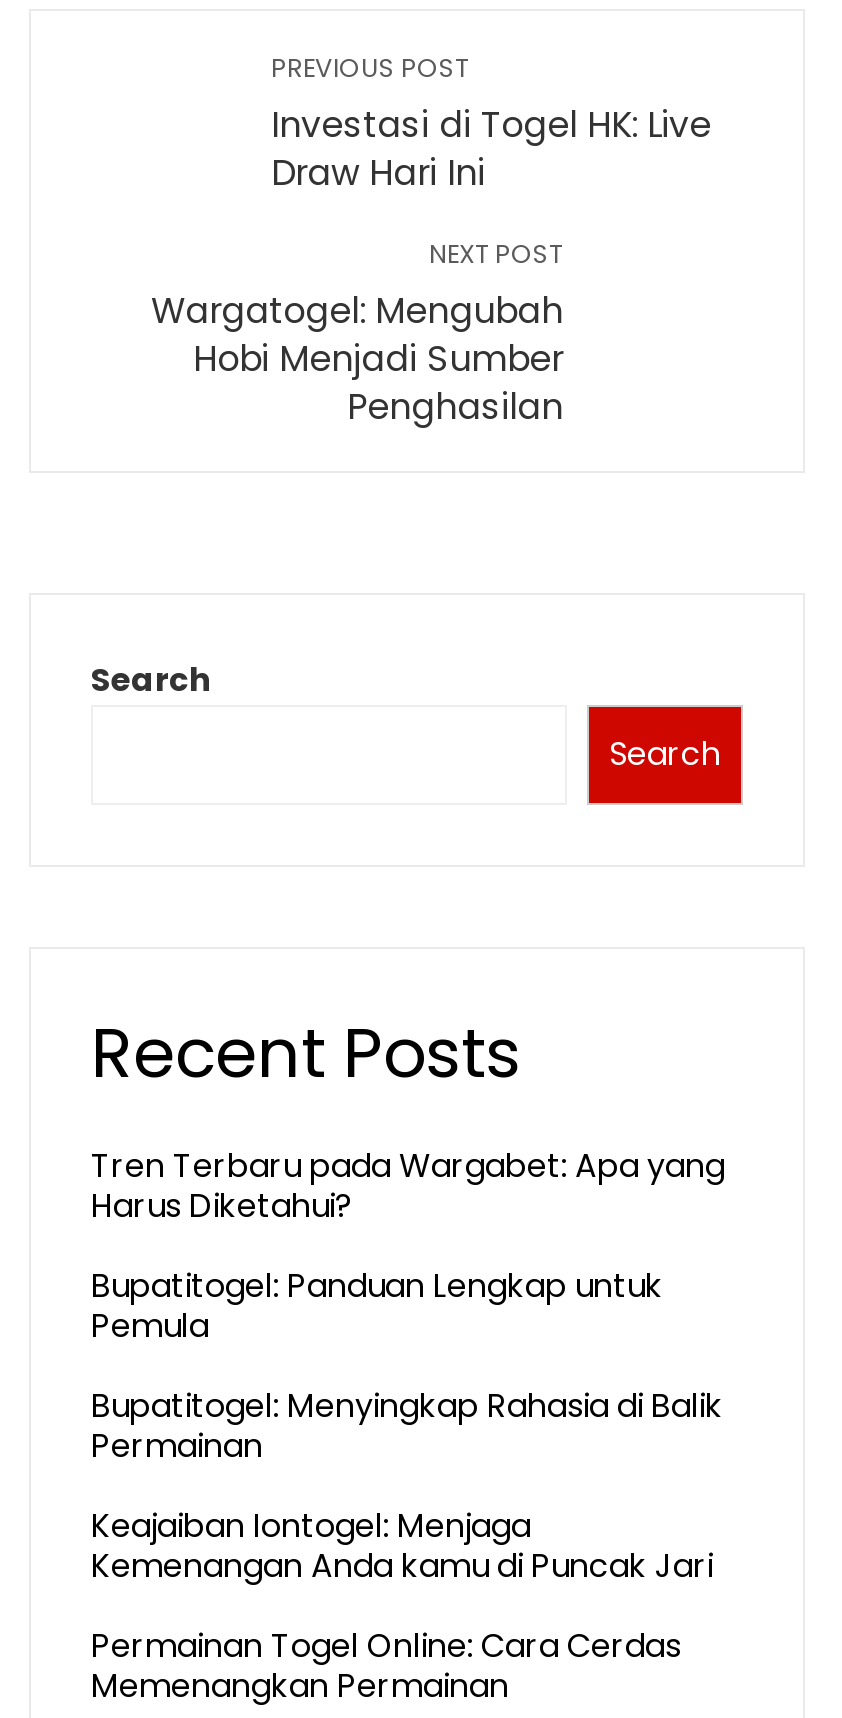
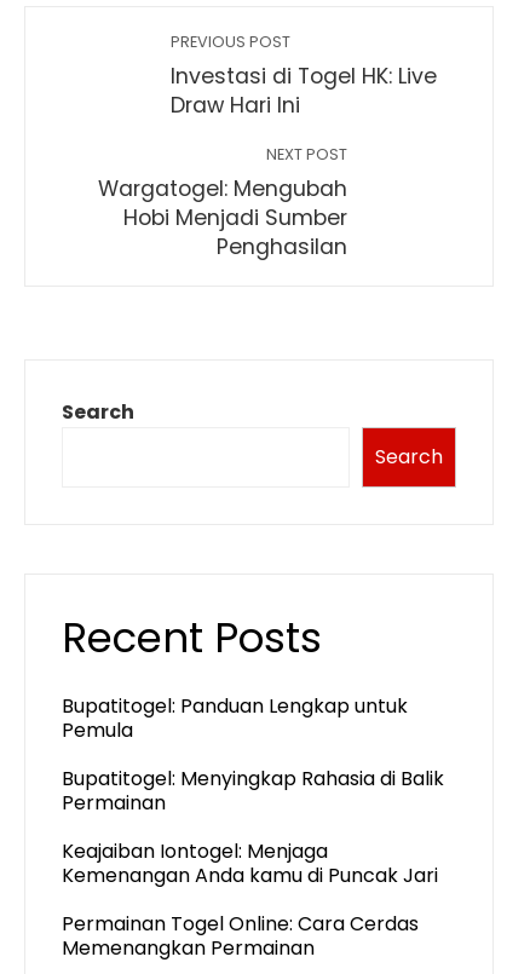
[91,1143,725,1229] Tren Terbaru pada Wargabet: Apa yang | Harus Diketahui? -> none

